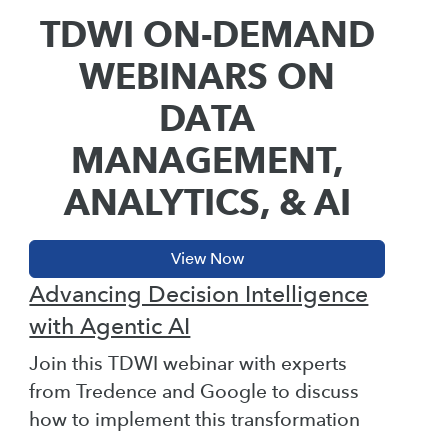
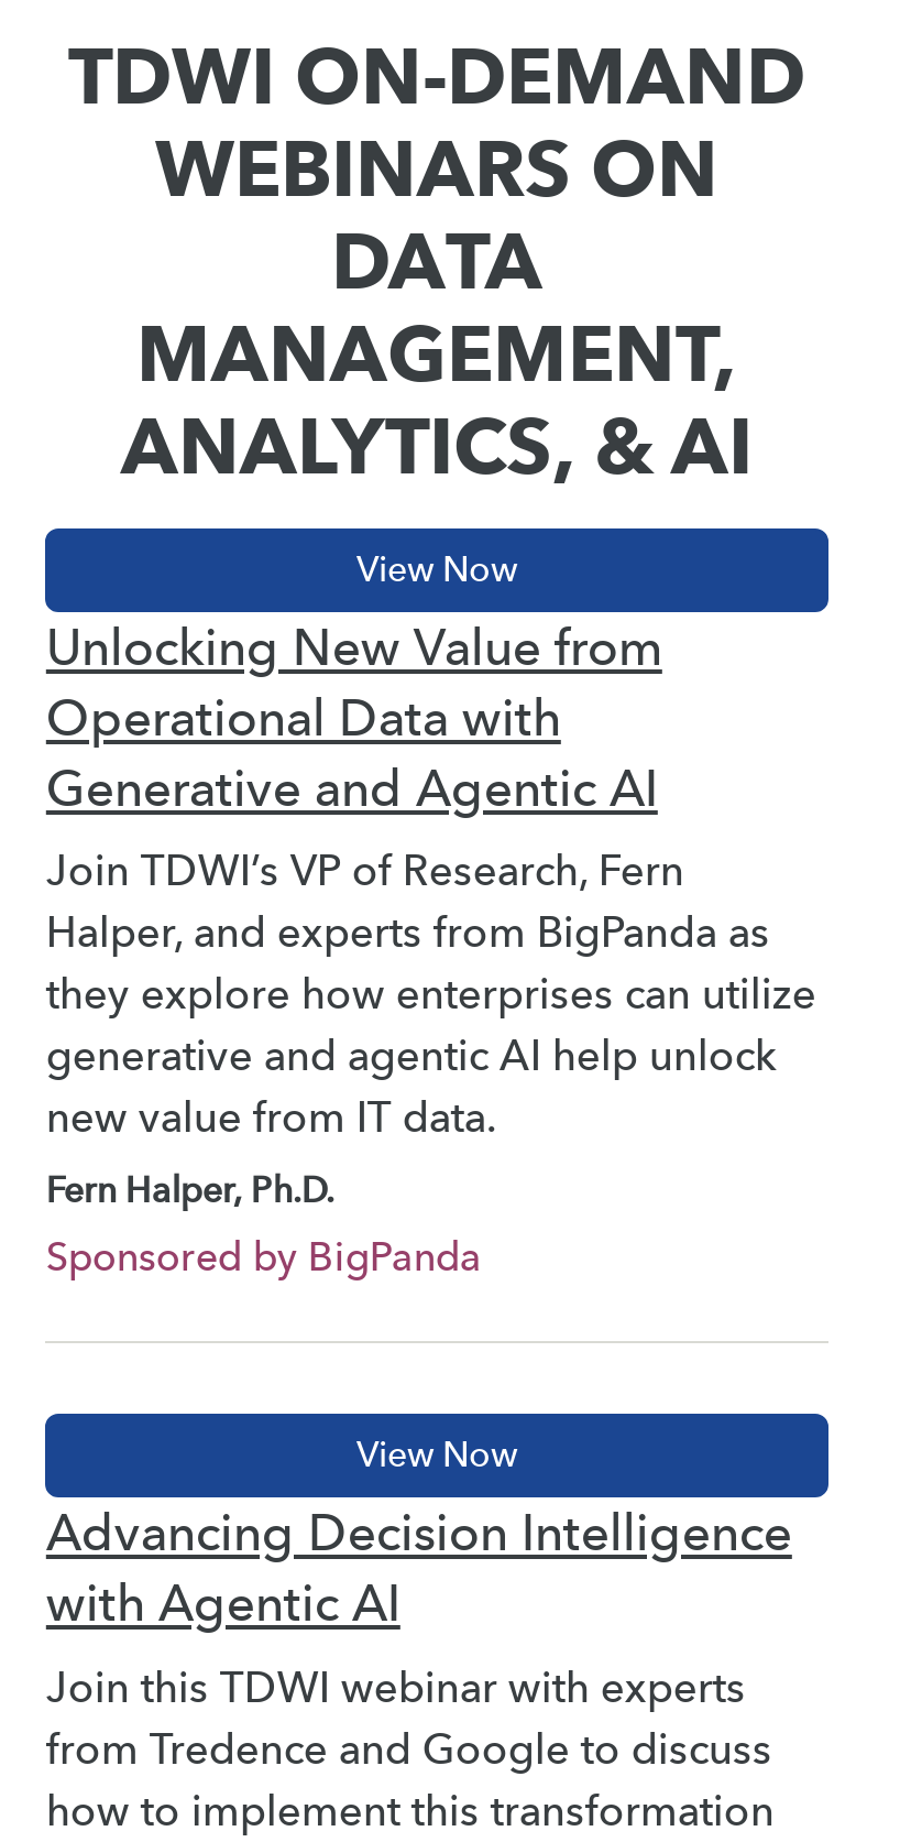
none -> [46,616,816,1282] Unlocking New Value from | Operational Data with | Generative and Agentic AI | Join TDWI’s VP of Research, Fern | Halper, and experts from BigPanda as | they explore how enterprises can utilize | generative and agentic AI help unlock | new value from IT data. | Fern Halper, Ph.D. | Sponsored by BigPanda

